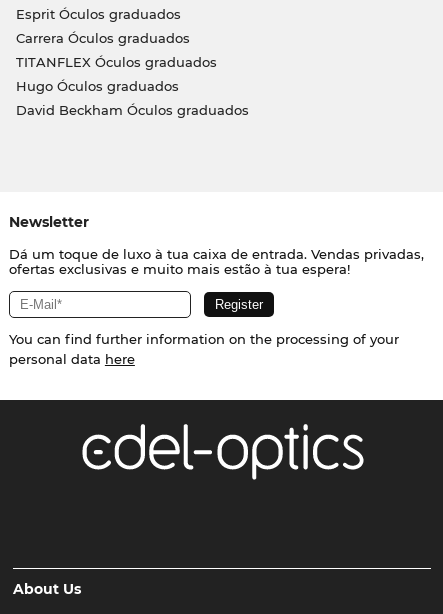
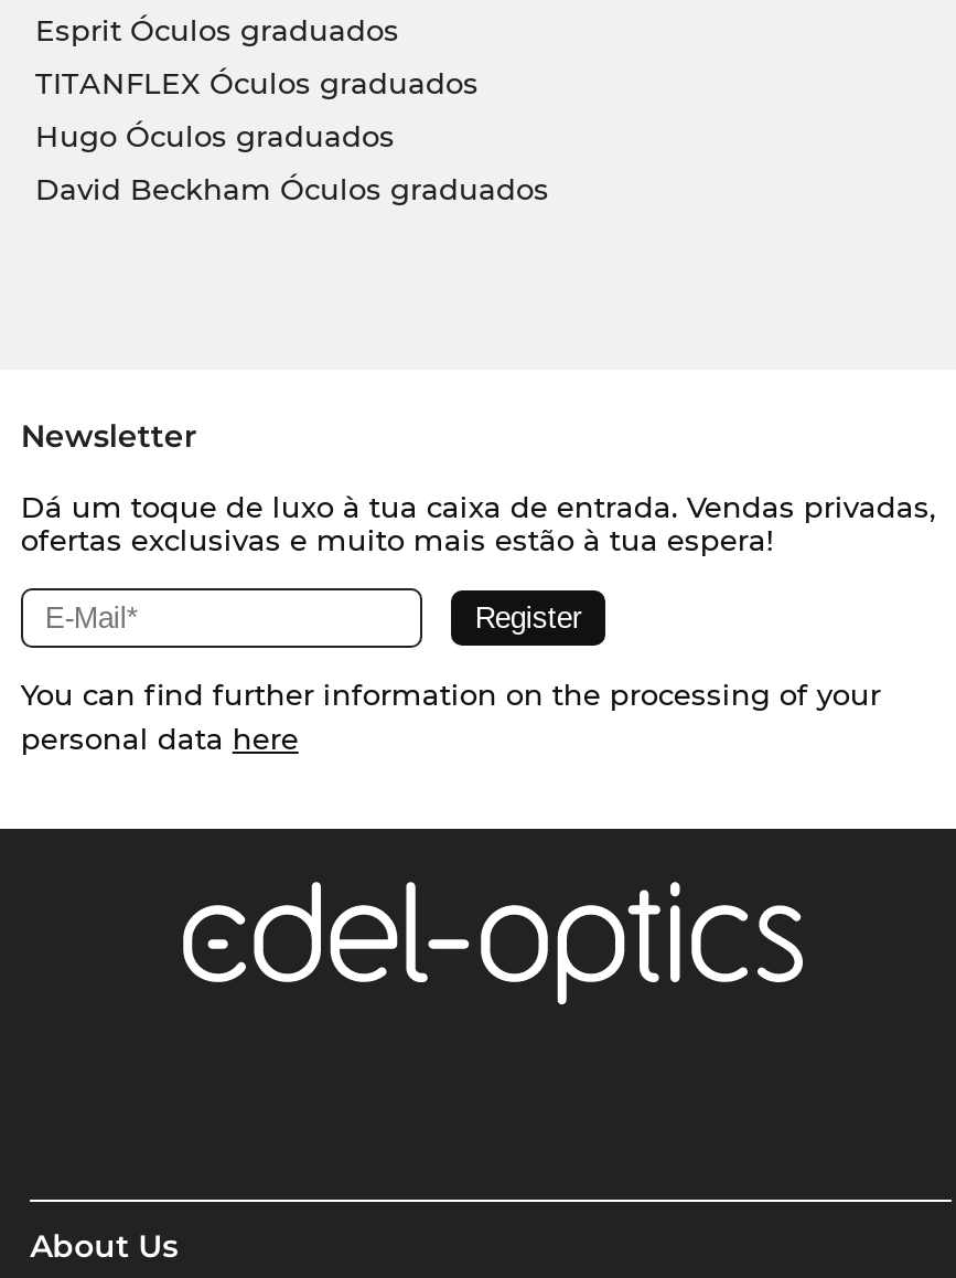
[15,29,189,45] Carrera Óculos graduados -> none

